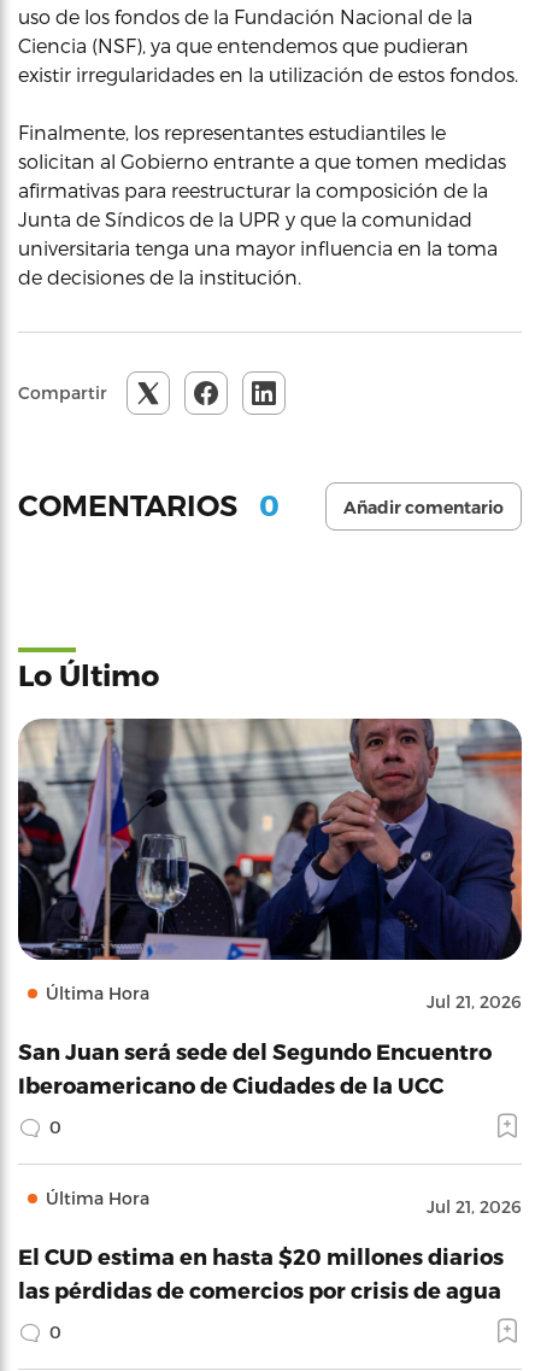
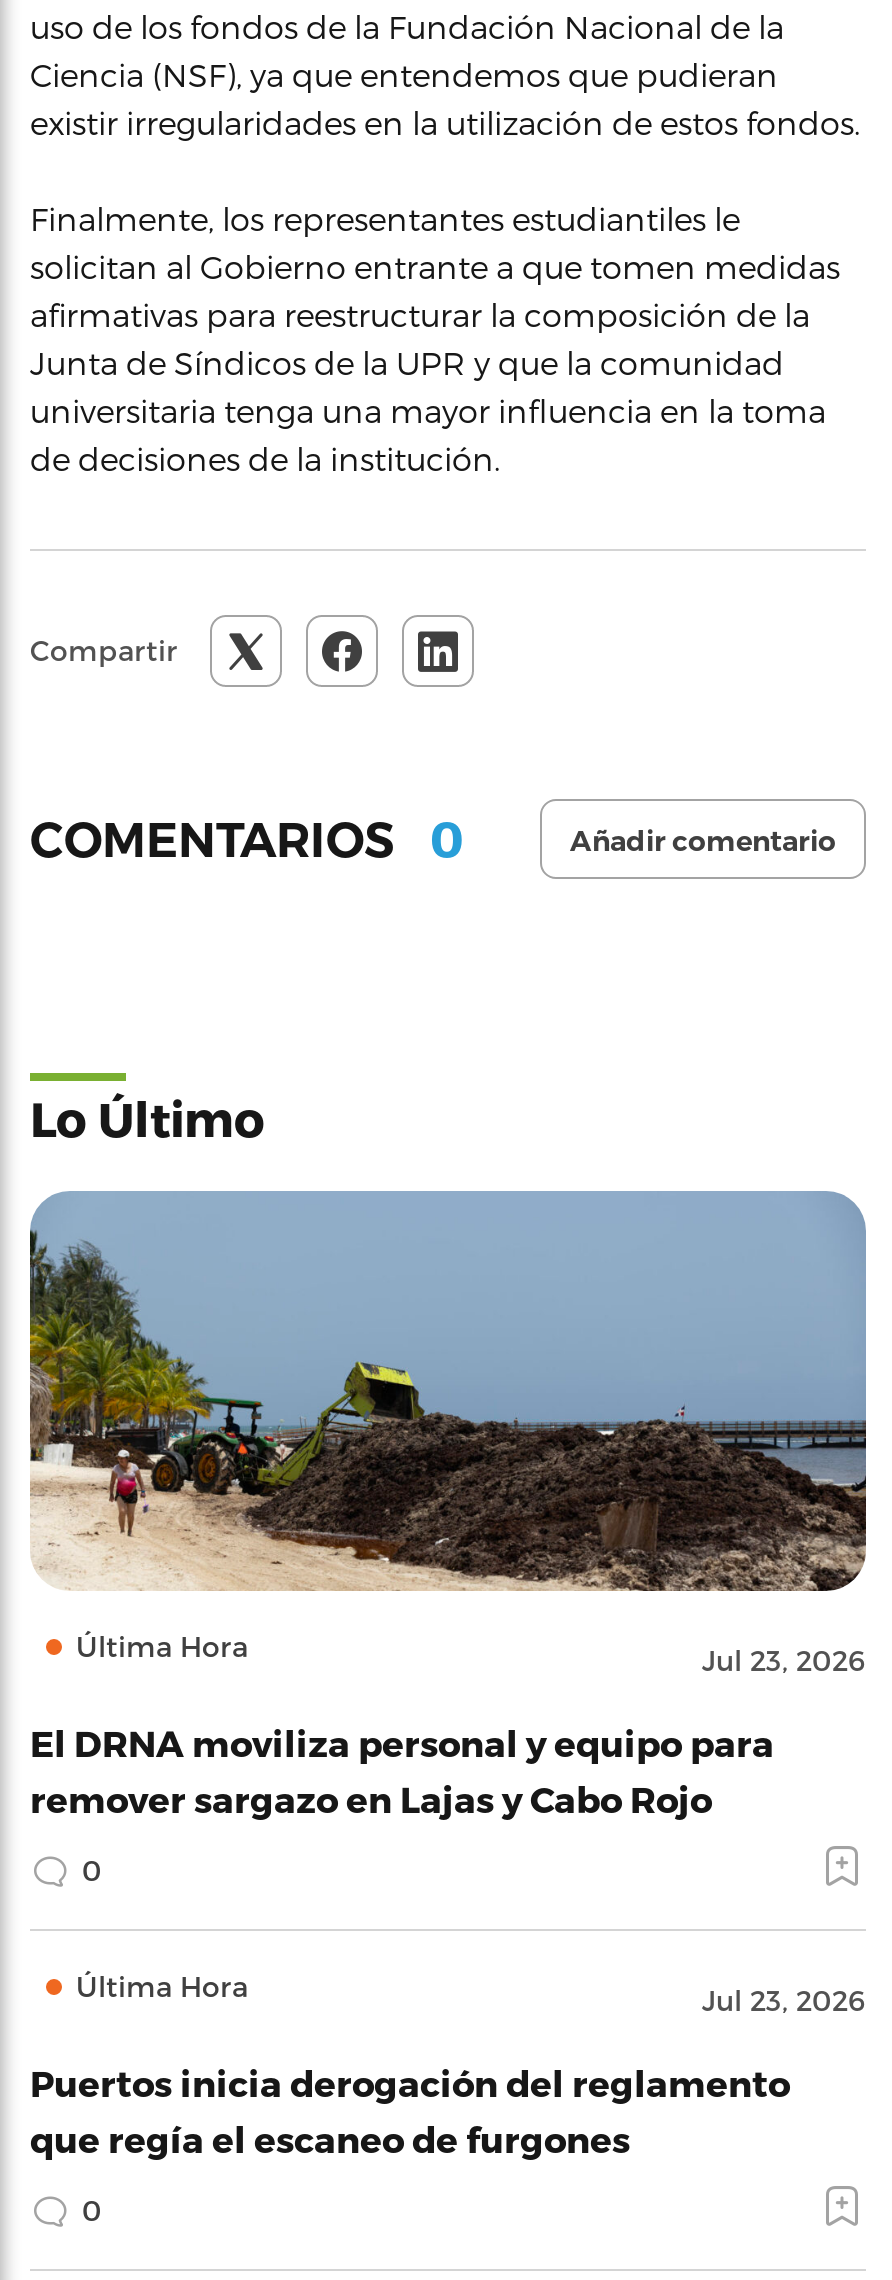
[17,717,523,1011] [image] | Jul 21, 2026 -> [28,1190,868,1677] [image] | Jul 23, 2026
[18,1038,492,1097] San Juan será sede del Segundo Encuentro | Iberoamericano de Ciudades de la UCC -> [30,1721,774,1819] El DRNA moviliza personal y equipo para | remover sargazo en Lajas y Cabo Rojo
[427,1196,522,1216] Jul 21, 2026 -> [702,1983,866,2017] Jul 23, 2026
[18,1243,504,1302] El CUD estima en hasta $20 millones diarios | las pérdidas de comercios por crisis de agua -> [30,2061,790,2159] Puertos inicia derogación del reglamento | que regía el escaneo de furgones

